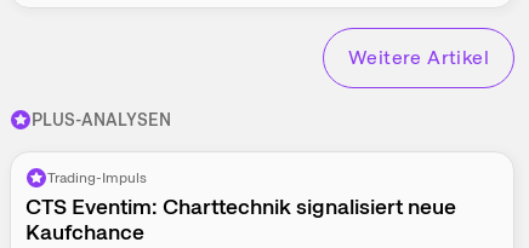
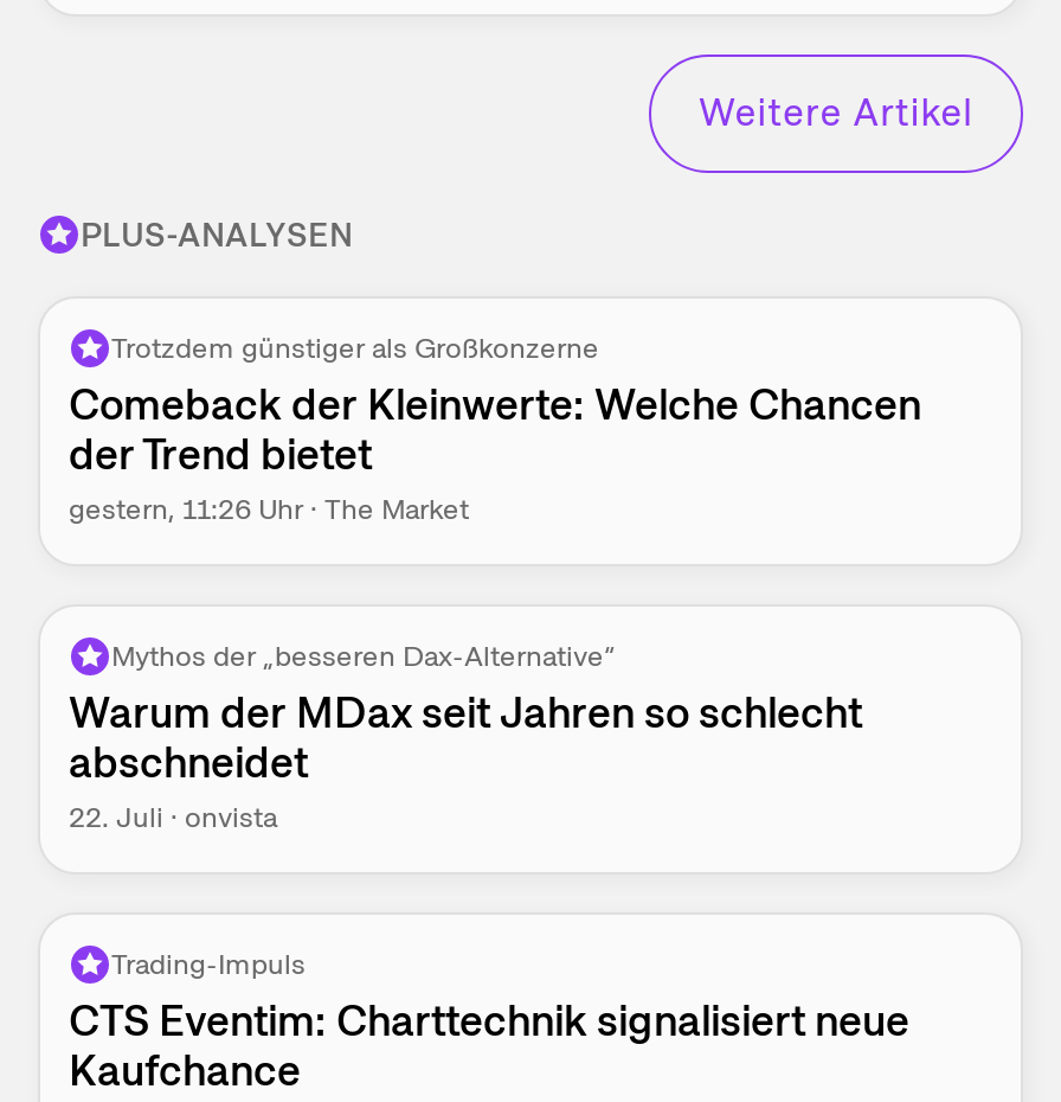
none -> [69,328,921,528] Trotzdem günstiger als Großkonzerne | Comeback der Kleinwerte: Welche Chancen | der Trend bietet | gestern, 11:26 Uhr · The Market
none -> [69,637,862,836] Mythos der „besseren Dax-Alternative“ | Warum der MDax seit Jahren so schlecht | abschneidet | 22. Juli · onvista

